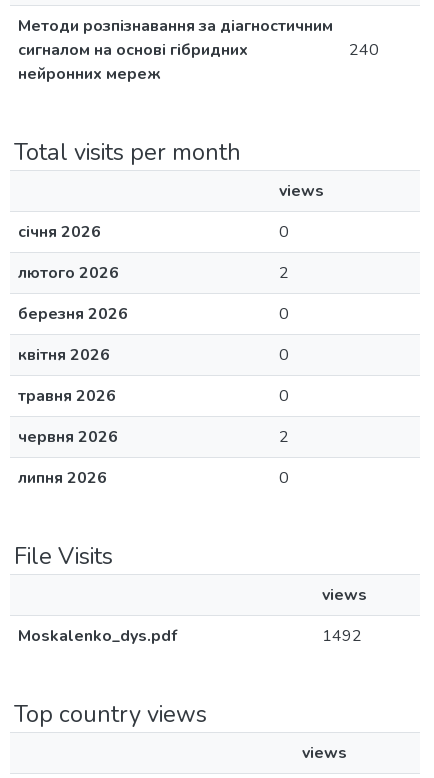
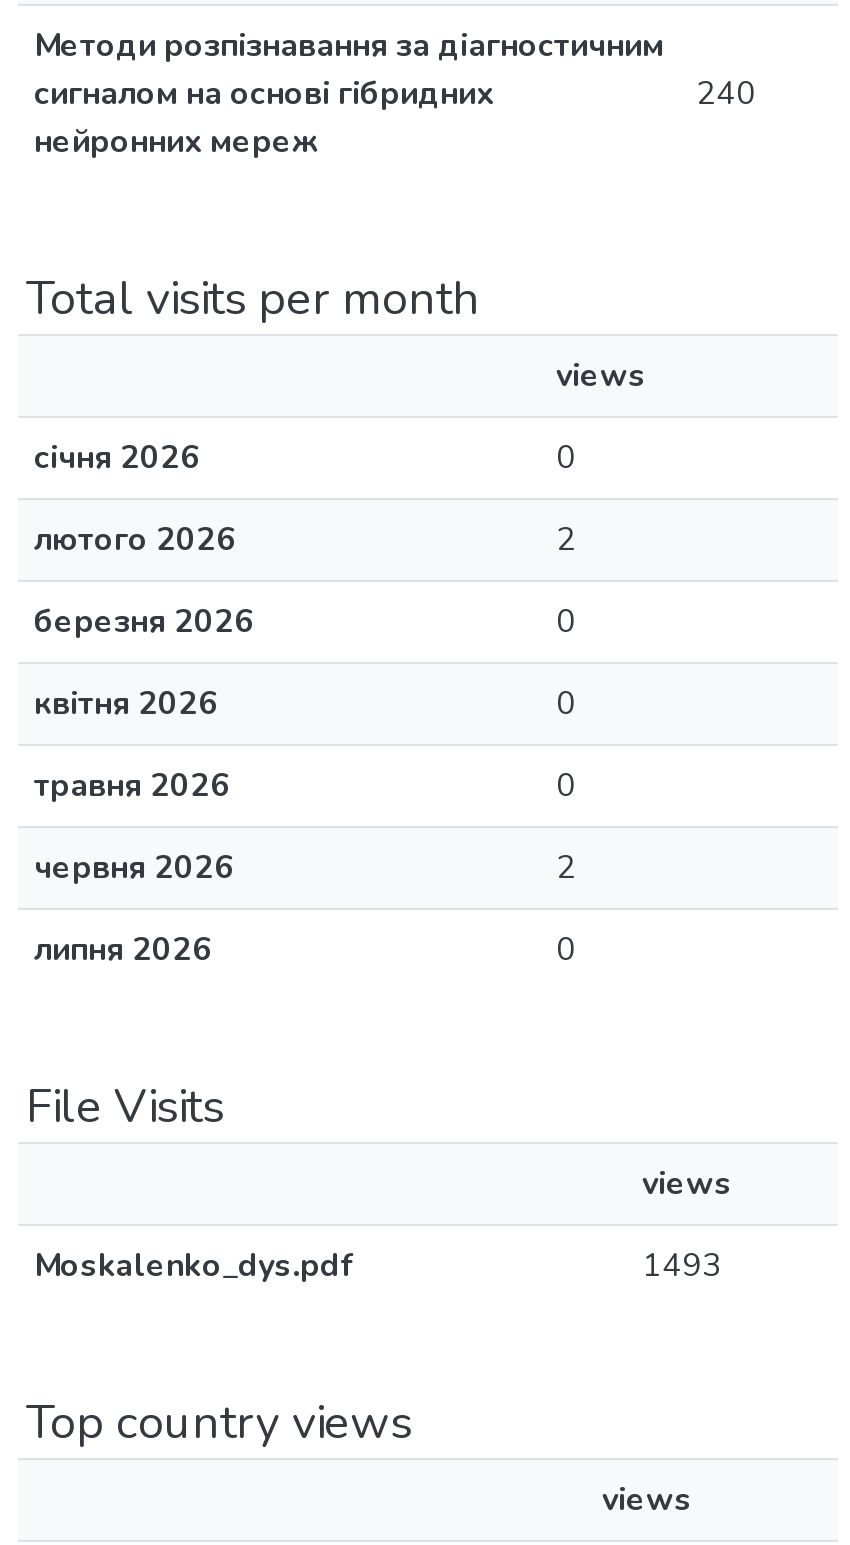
[322,625,362,647] 1492 -> [642,1244,722,1288] 1493

